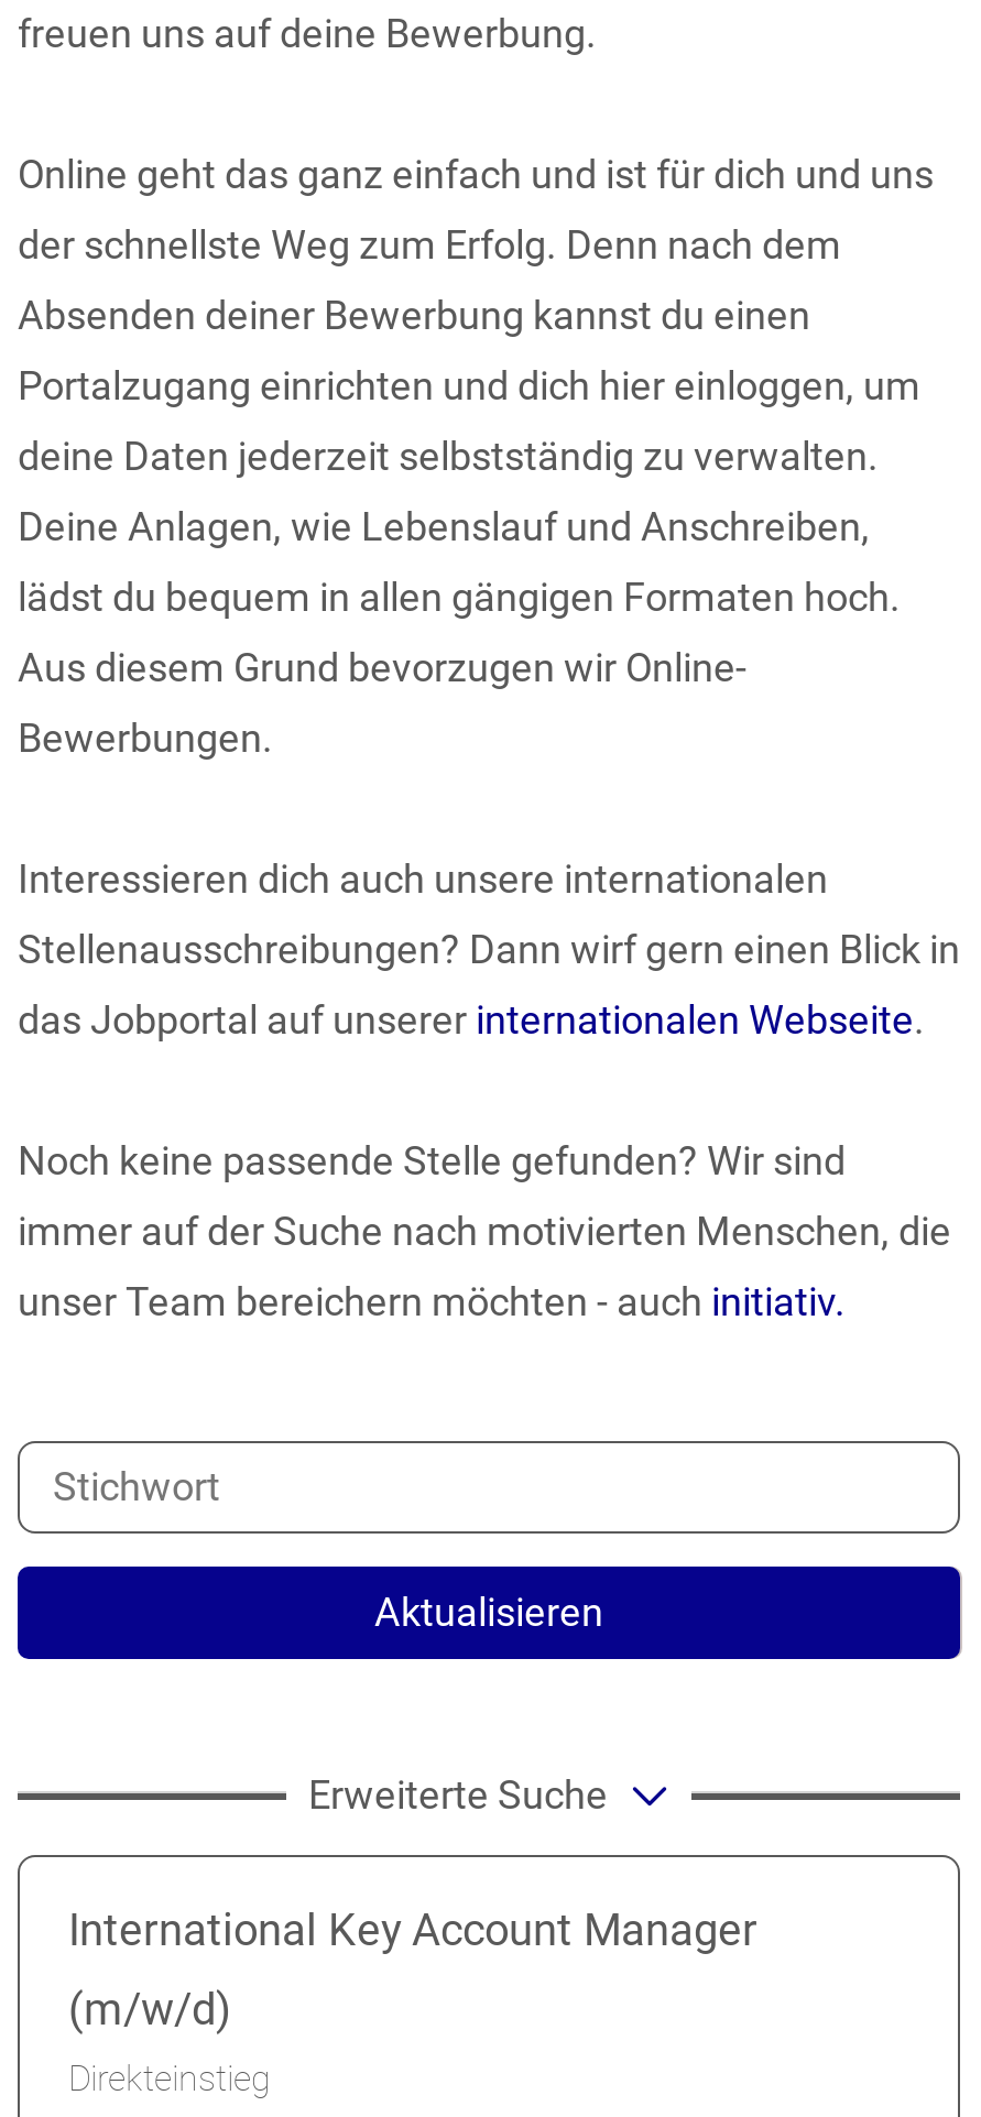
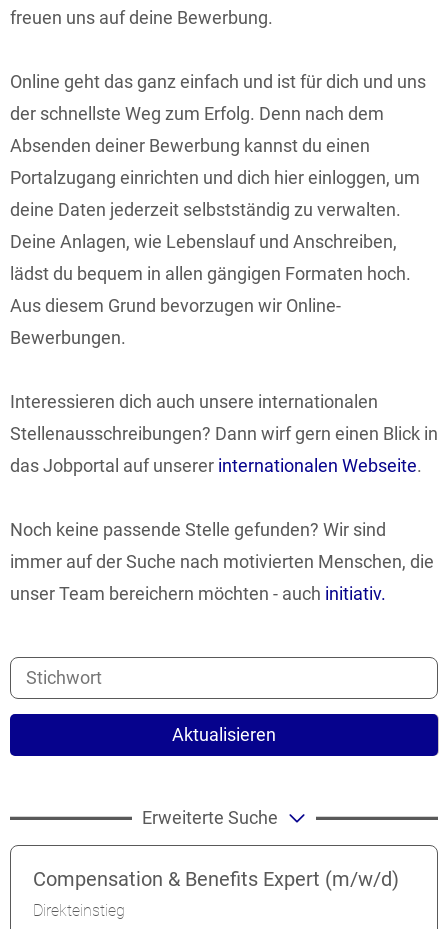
[68,1904,757,2036] International Key Account Manager | (m/w/d) -> [33,867,399,891] Compensation & Benefits Expert (m/w/d)

